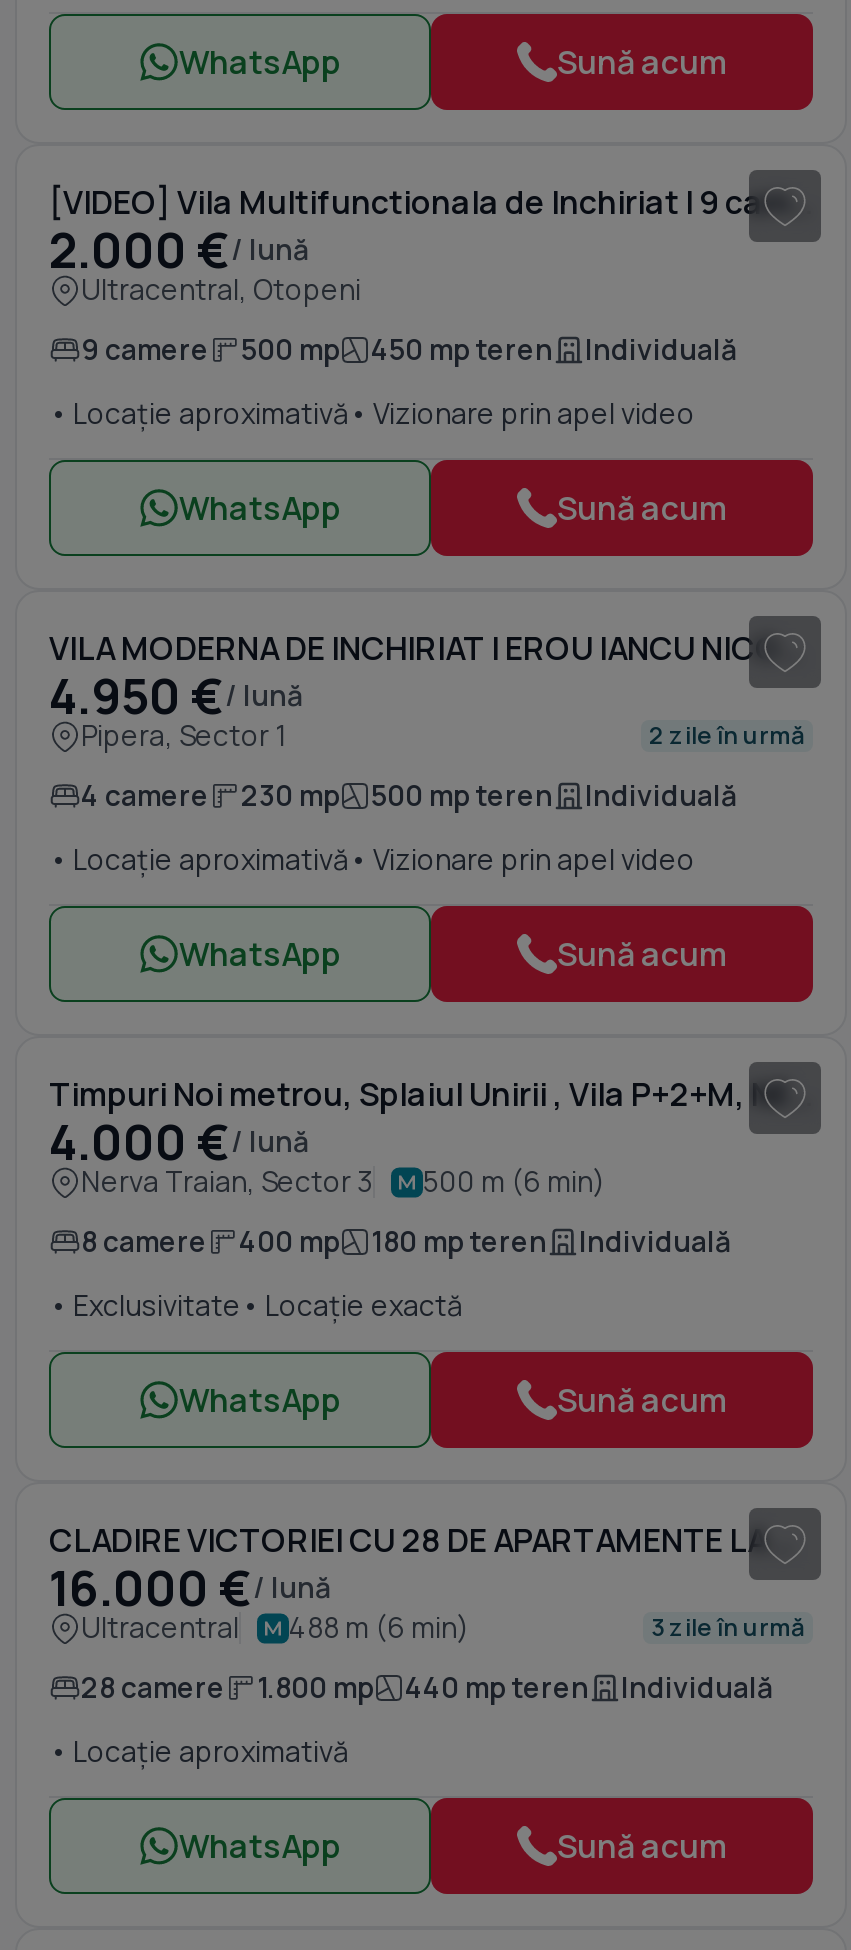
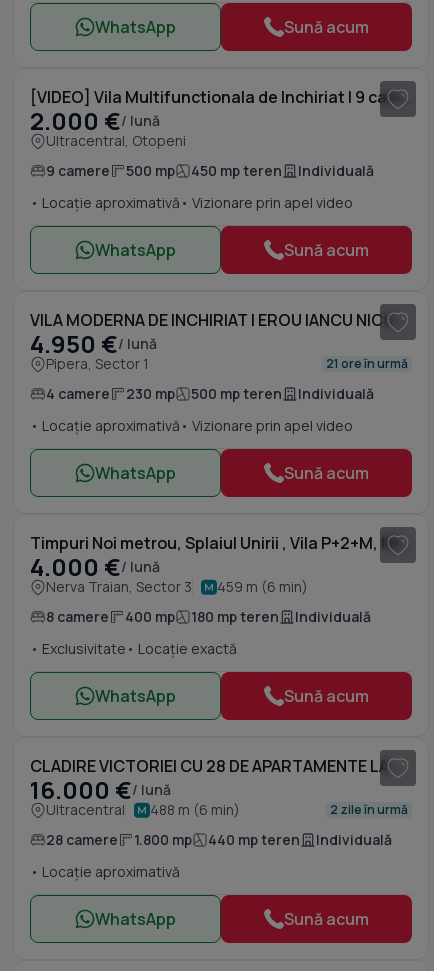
[649,718,805,752] 2 zile în urmă -> [326,355,408,372] 21 ore în urmă
[81,1162,605,1200] Nerva Traian, Sector 3 500 m (6 min) -> [46,577,308,596] Nerva Traian, Sector 3 459 m (6 min)
[651,1610,805,1644] 3 zile în urmă -> [330,801,408,818] 2 zile în urmă

